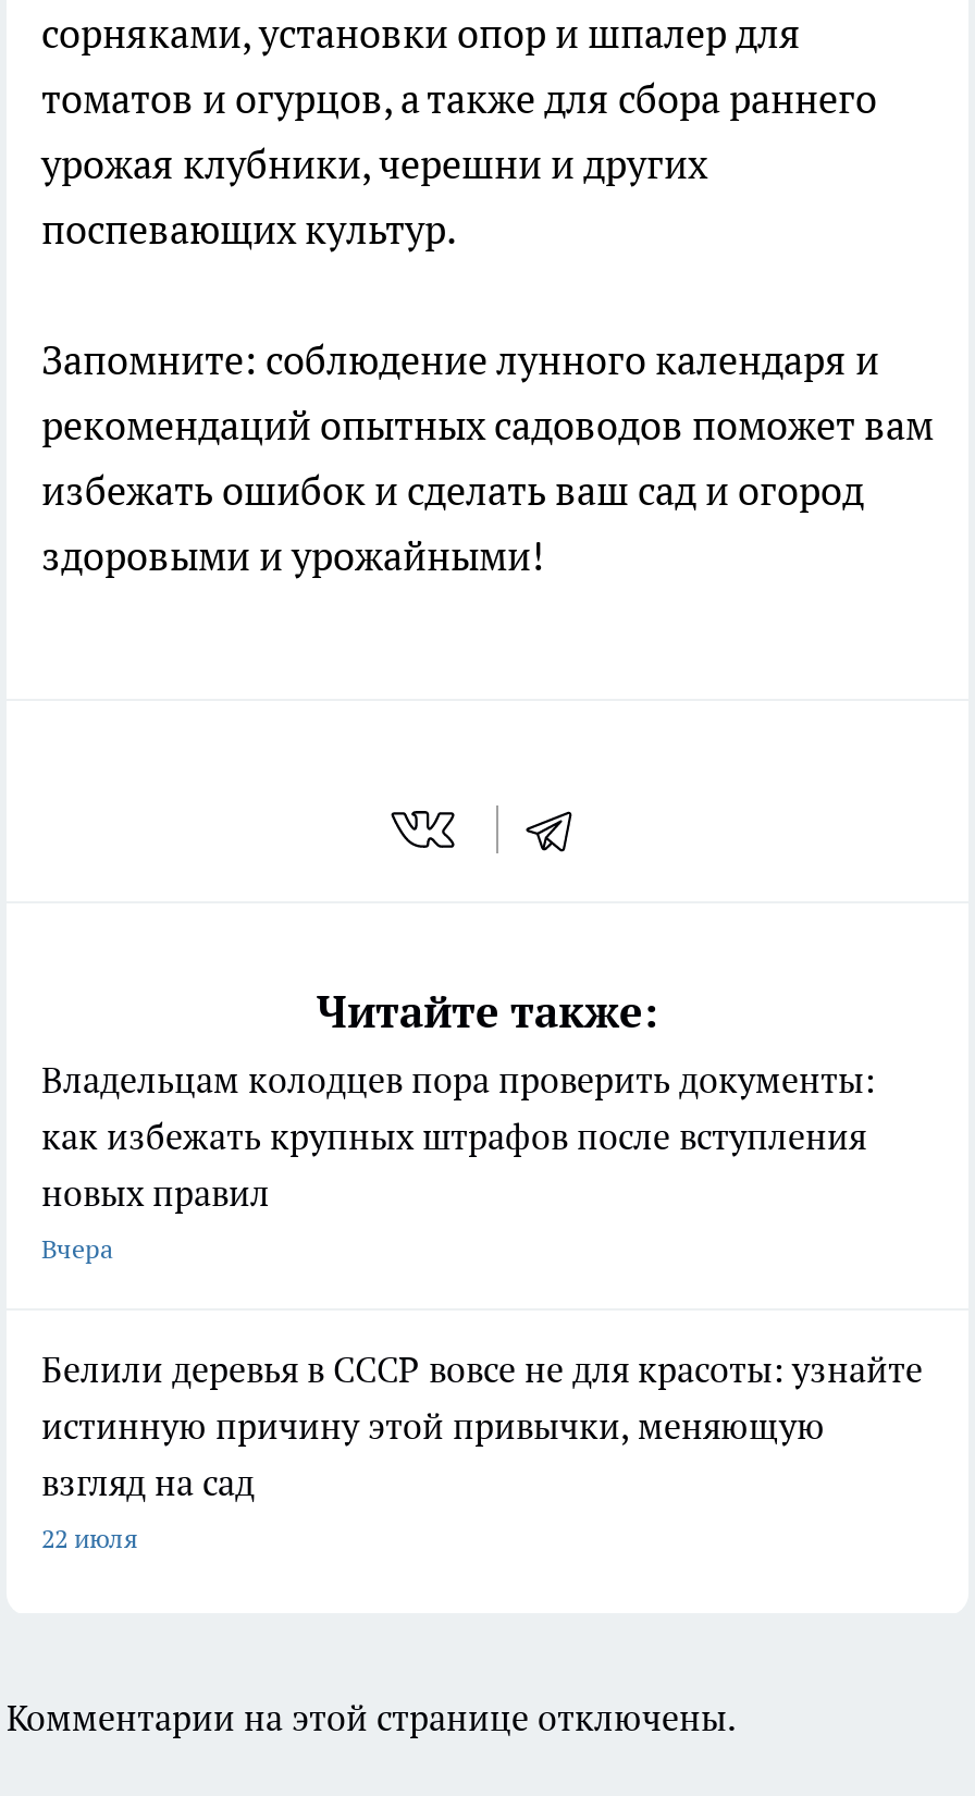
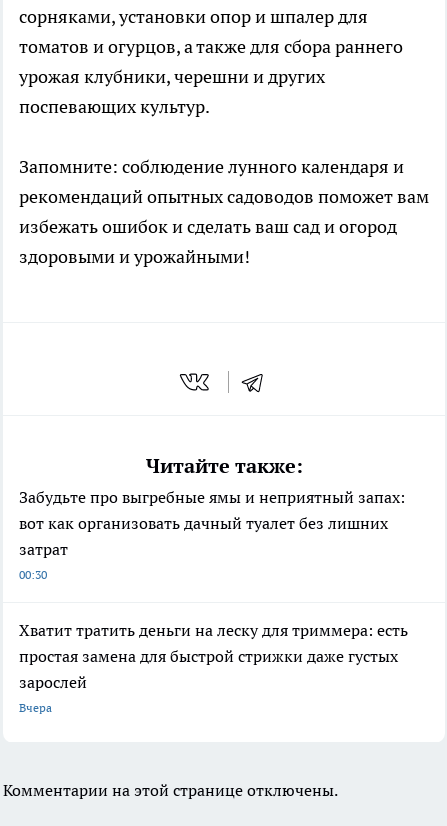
[41,1058,875,1215] Владельцам колодцев пора проверить документы: | как избежать крупных штрафов после вступления | новых правил -> [19,487,408,692] Забудьте про выгребные ямы и неприятный запах: | вот как организовать дачный туалет без лишних | затрат | 00:30 | Хватит тратить деньги на леску для триммера: есть | простая замена для быстрой стрижки даже густых | зарослей
moved [41,1232,113,1265] -> [19,700,52,715]: Вчера
[41,1348,923,1555] Белили деревья в СССР вовсе не для красоты: узнайте | истинную причину этой привычки, меняющую | взгляд на сад | 22 июля -> none

